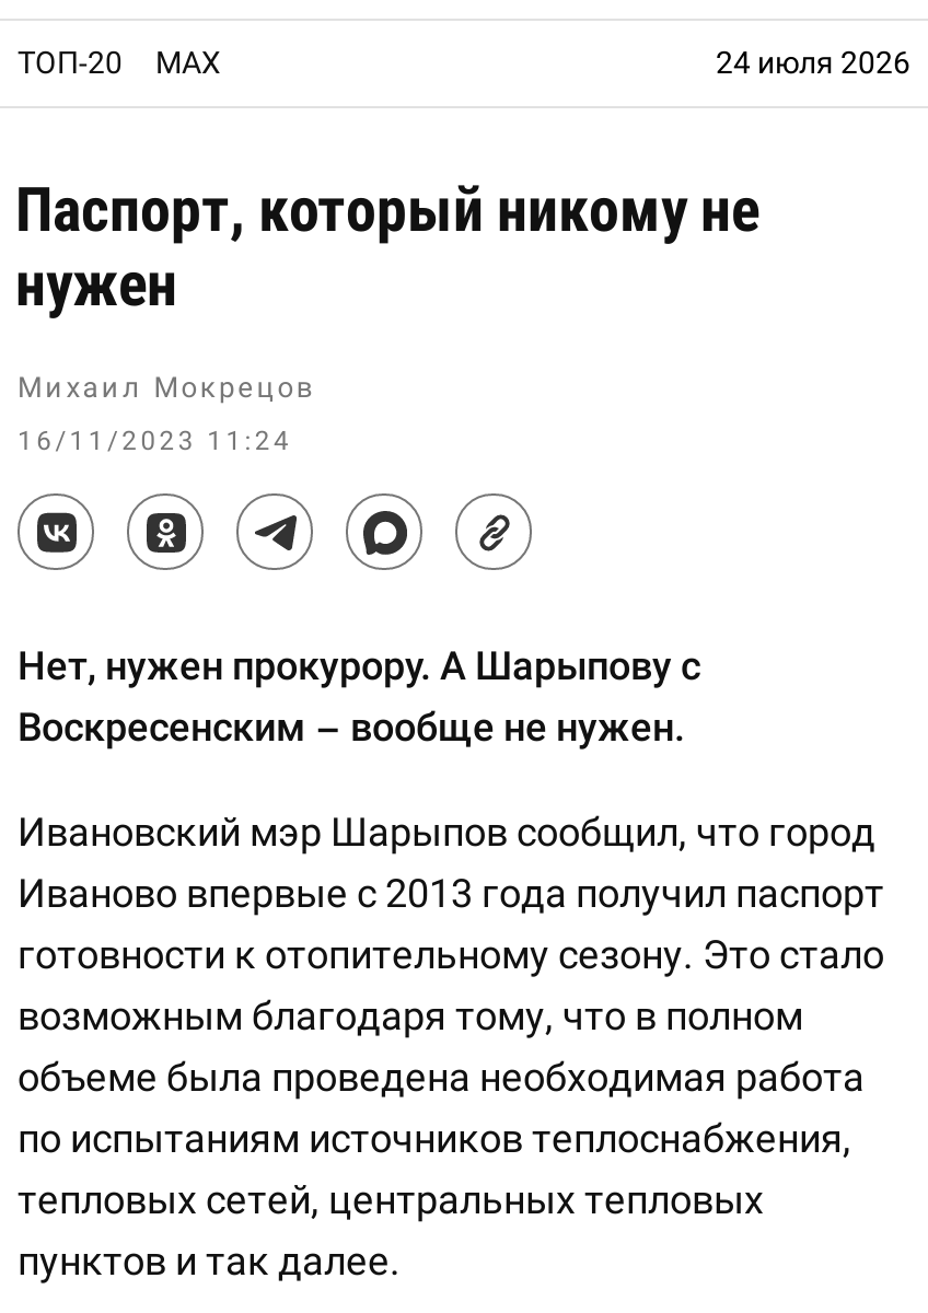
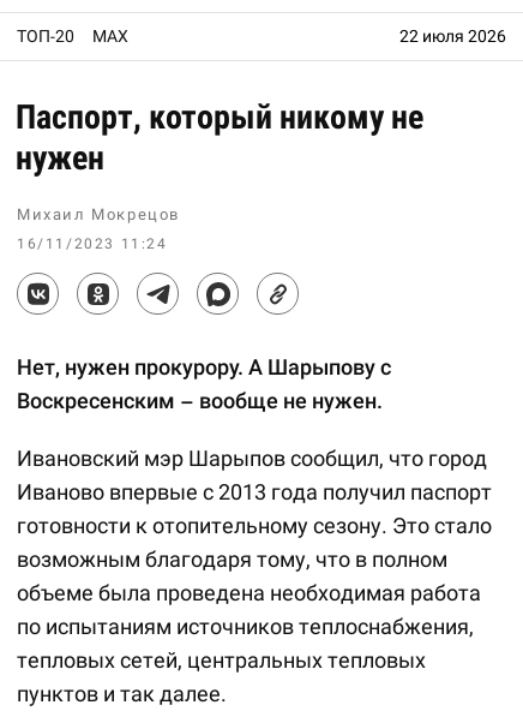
[716,45,910,80] 24 июля 2026 -> [399,26,506,46] 22 июля 2026

